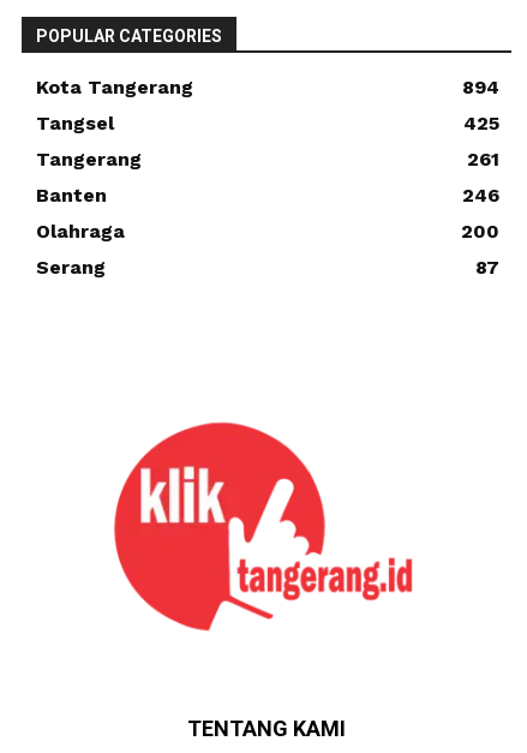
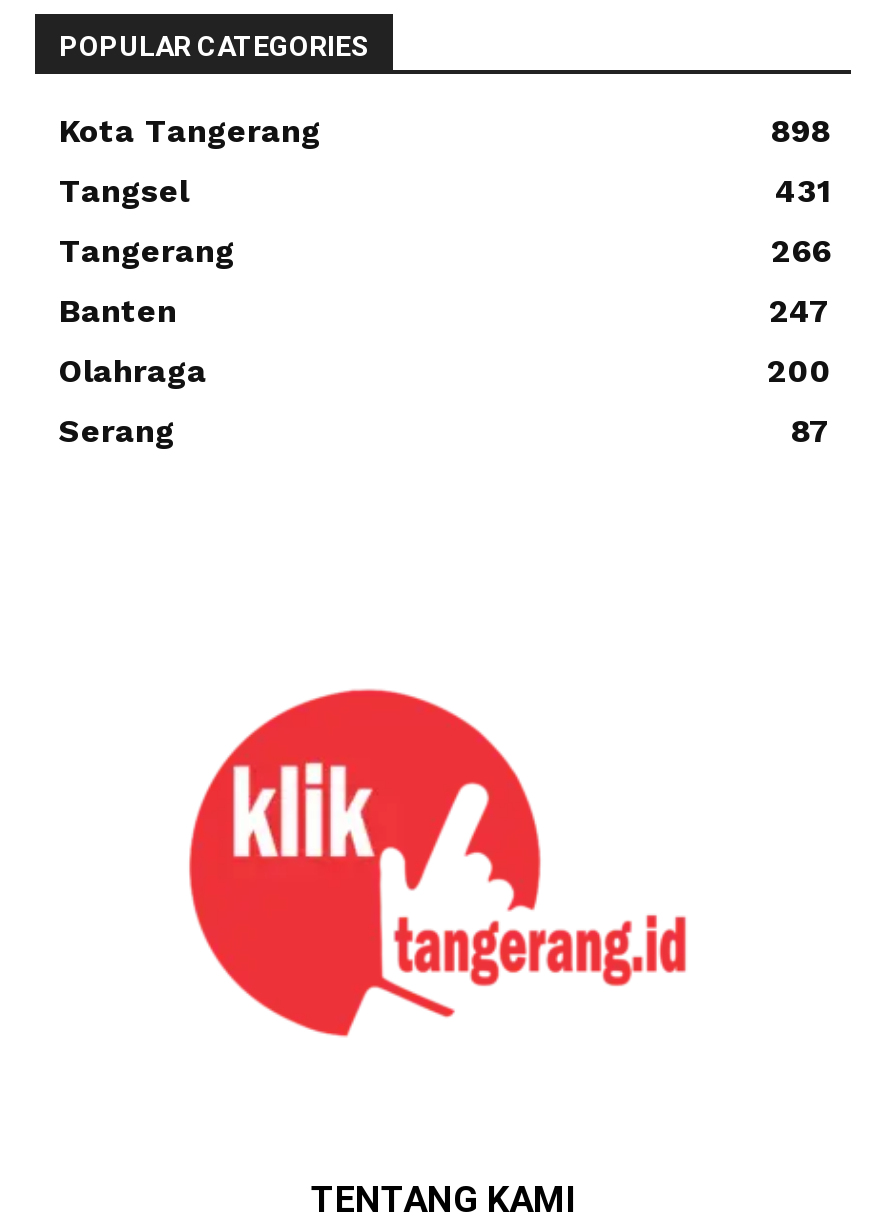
[462,76,499,99] 894 -> [771,112,831,150] 898
[463,112,499,135] 425 -> [775,172,831,210] 431
[467,148,499,171] 261 -> [771,232,831,270] 266
[462,184,499,207] 246 -> [769,292,831,330] 247

